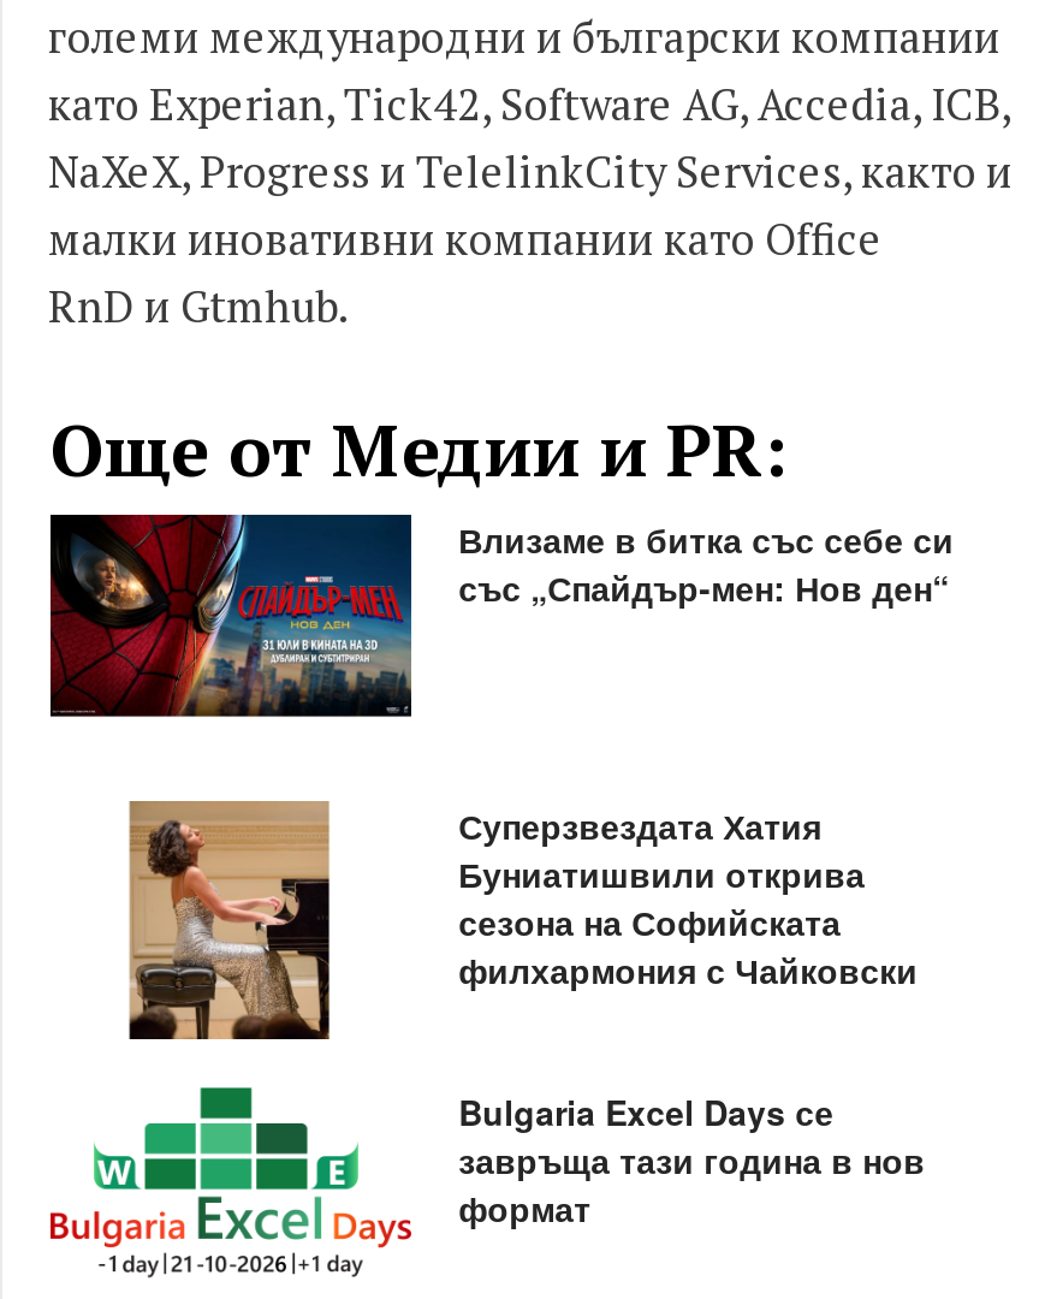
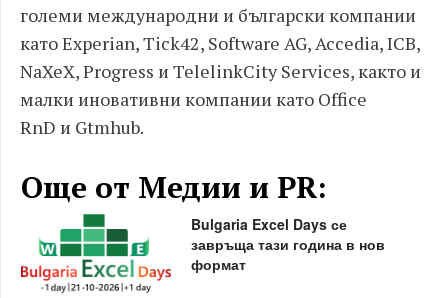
[48,512,954,719] [image] | Влизаме в битка със себе си | със „Спайдър-мен: Нов ден“ -> none
[127,799,332,1042] [image] -> none
[458,802,918,994] Суперзвездата Хатия | Буниатишвили открива | сезона на Софийската | филхармония с Чайковски -> none

